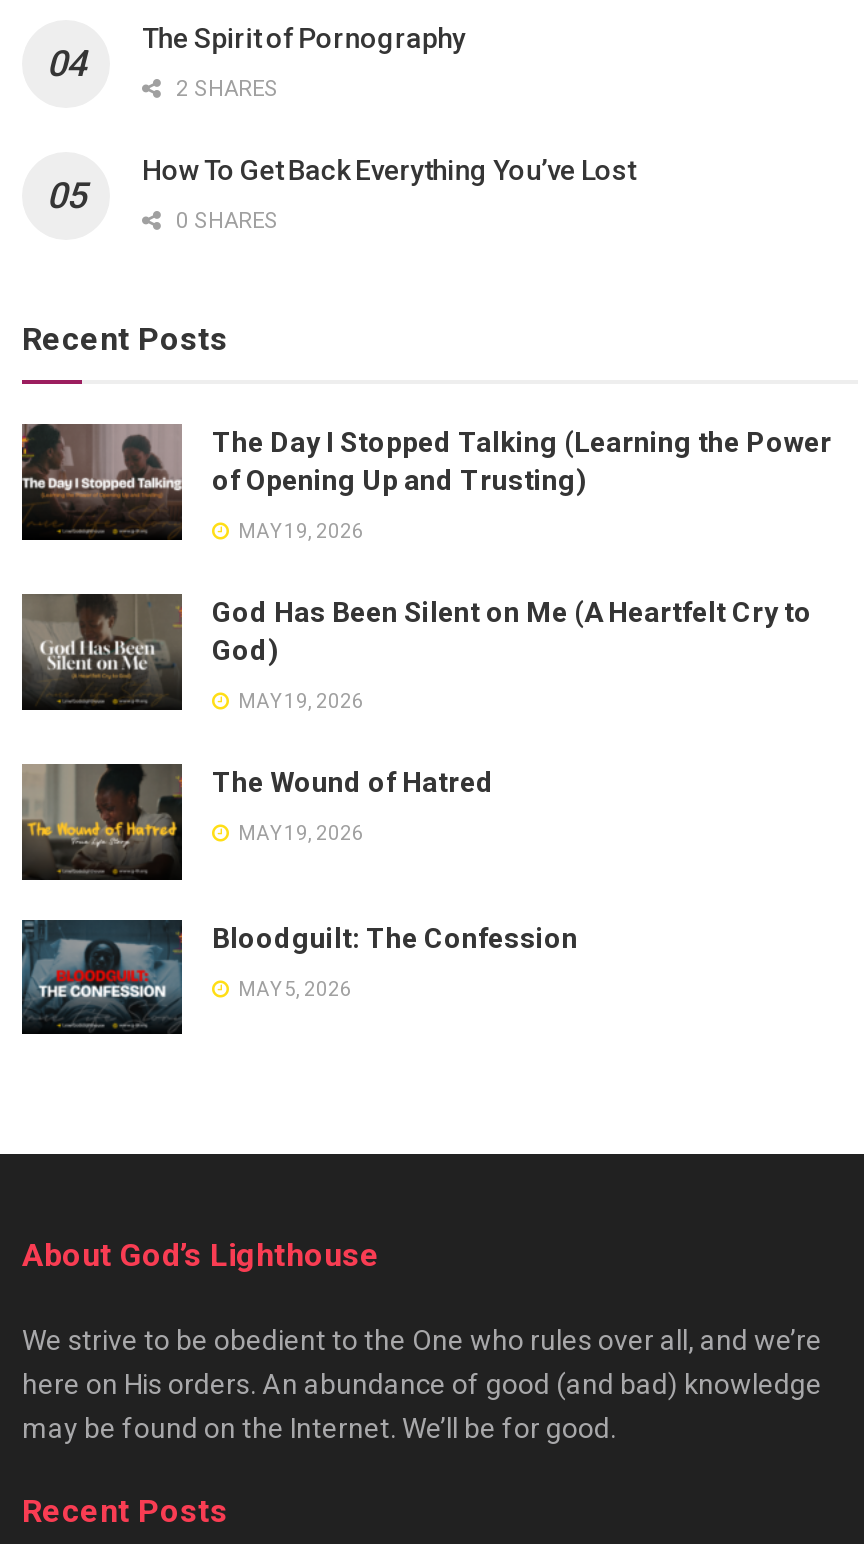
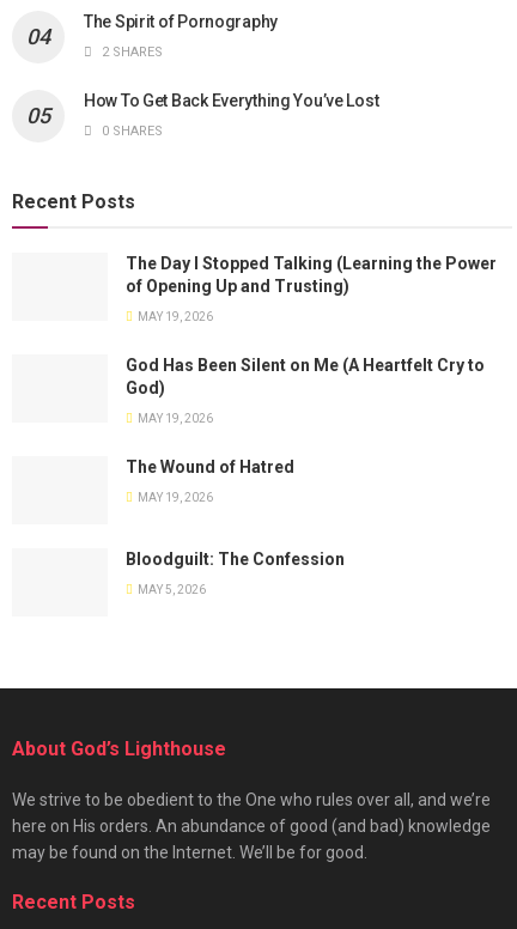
[20,421,184,543] [image] -> none
[20,591,184,713] [image] -> none
[20,761,184,883] [image] -> none
[20,917,184,1037] [image] -> none

